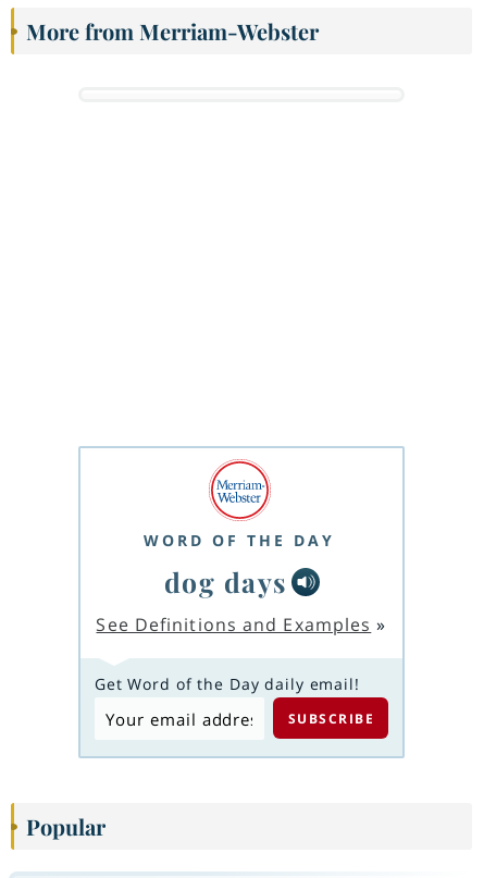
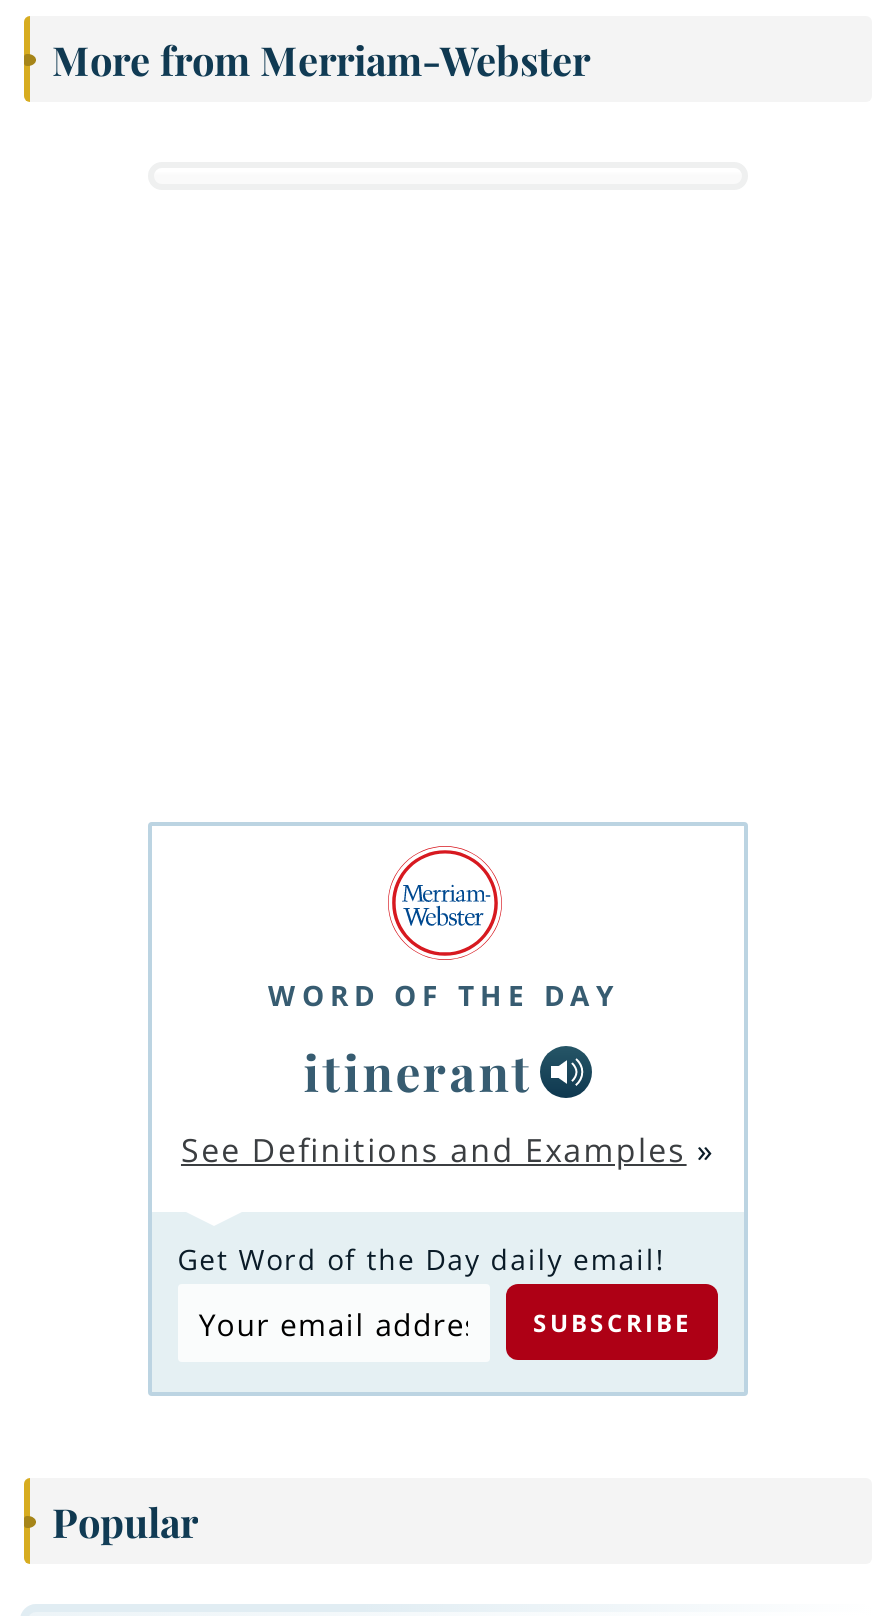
[164,564,287,599] dog days -> [304,1038,532,1104] itinerant

